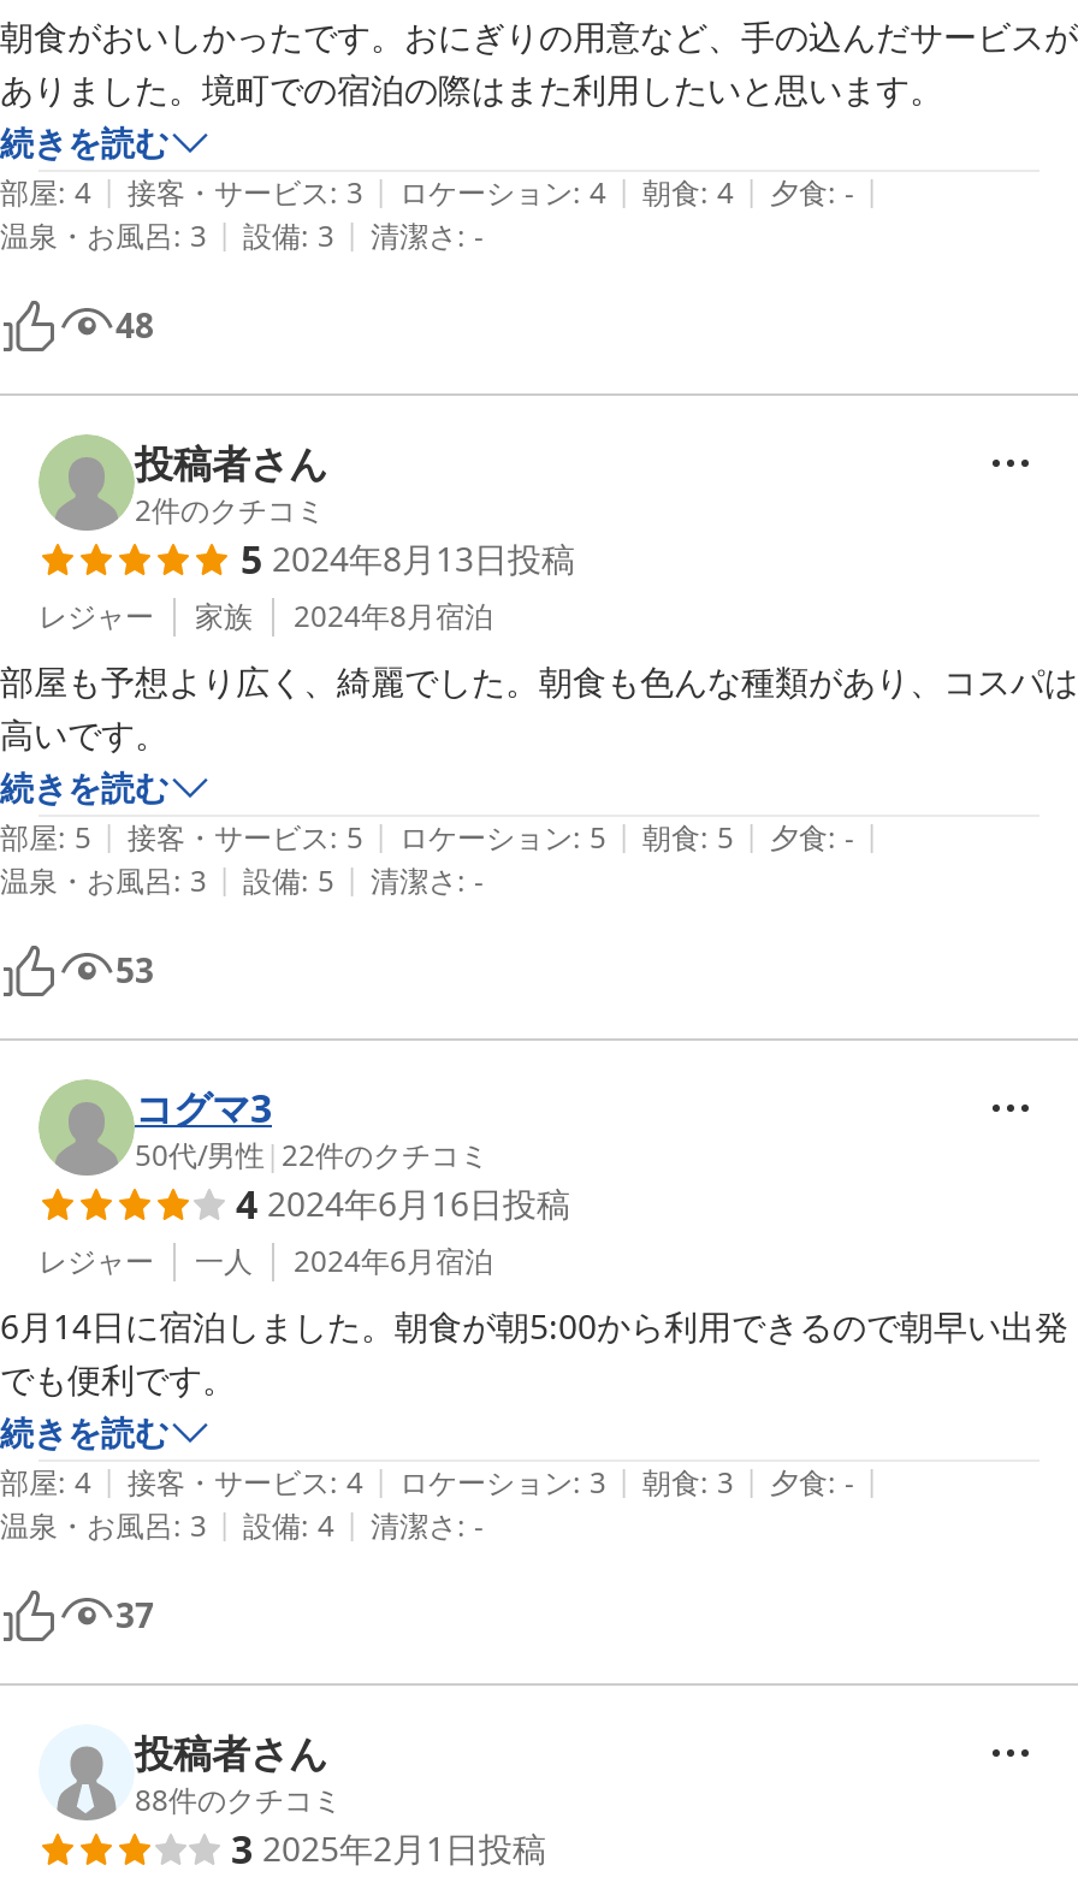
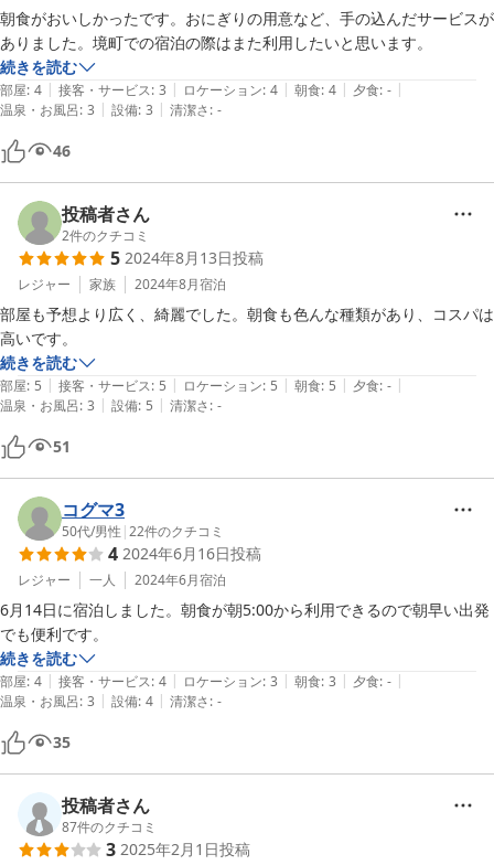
[115,302,154,348] 48 -> [53,140,71,161] 46
[115,947,154,993] 53 -> [53,436,71,457] 51
[115,1592,154,1638] 37 -> [53,731,71,752] 35
[135,1780,342,1820] 88件のクチコミ -> [62,818,157,836] 87件のクチコミ

